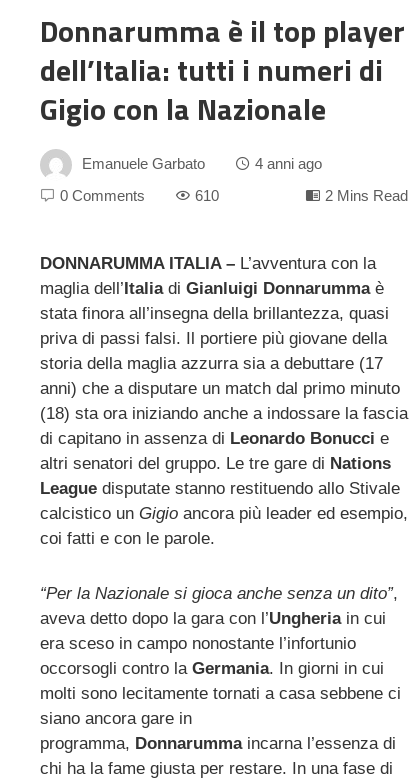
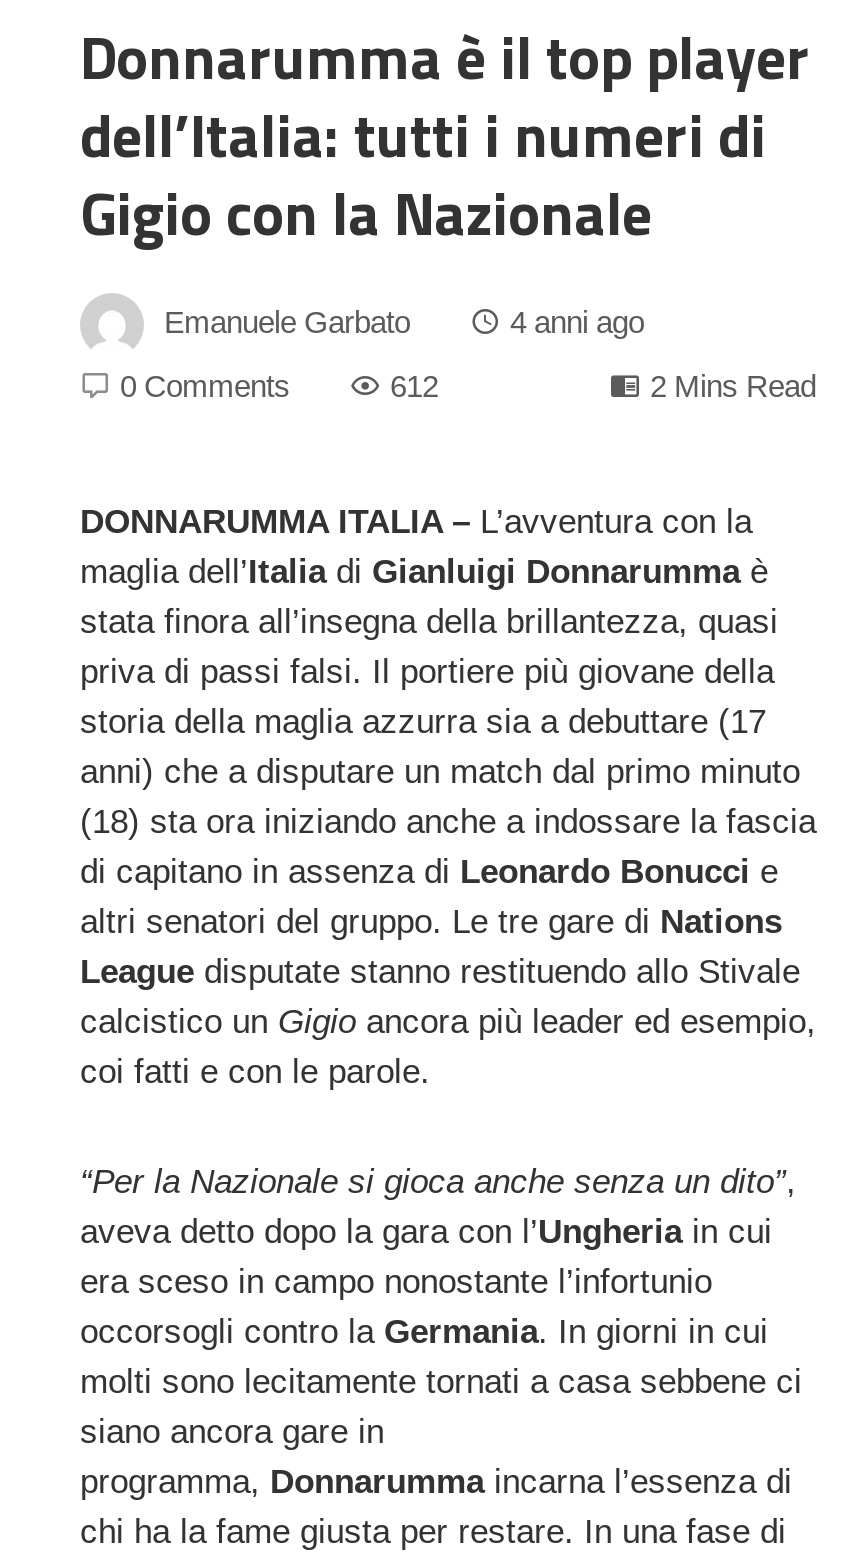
[195,187,219,204] 610 -> [390,370,438,404] 612

